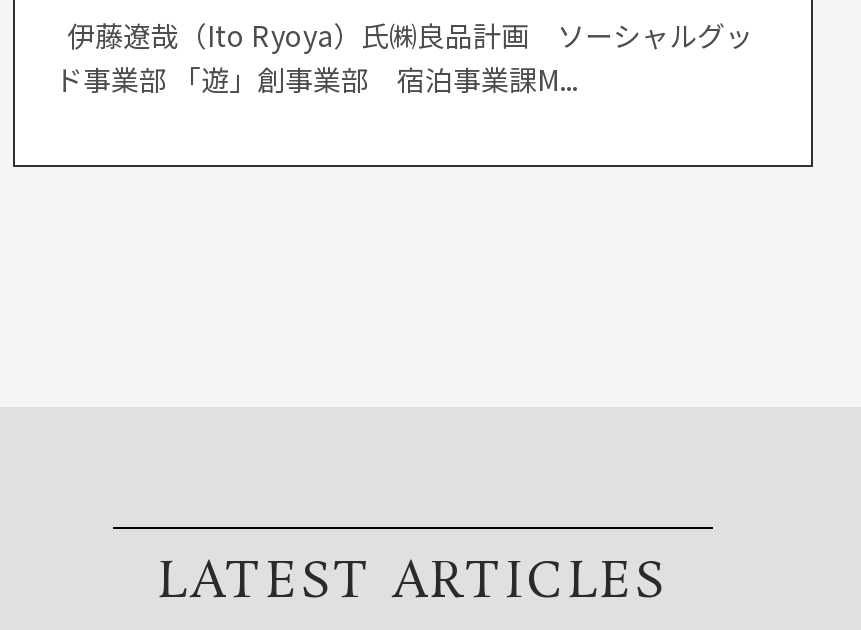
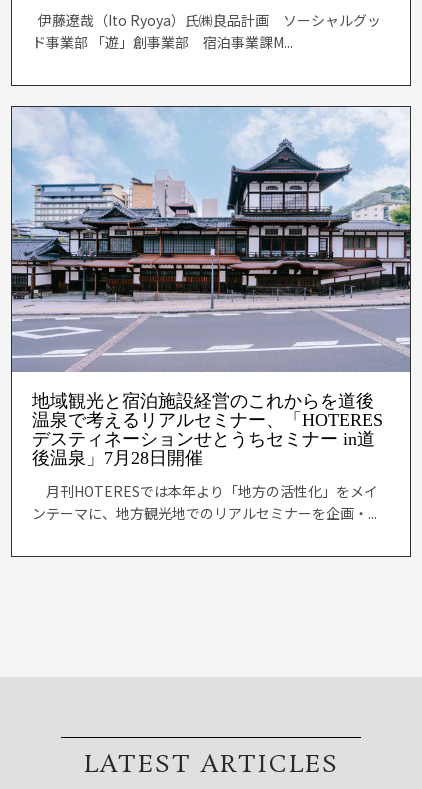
none -> [11,105,411,523] [image] | 地域観光と宿泊施設経営のこれからを道後 | 温泉で考えるリアルセミナー、「HOTERES | デスティネーションせとうちセミナー in道 | 後温泉」7月28日開催 | 月刊HOTERESでは本年より「地方の活性化」をメイ | ンテーマに、地方観光地でのリアルセミナーを企画・...

